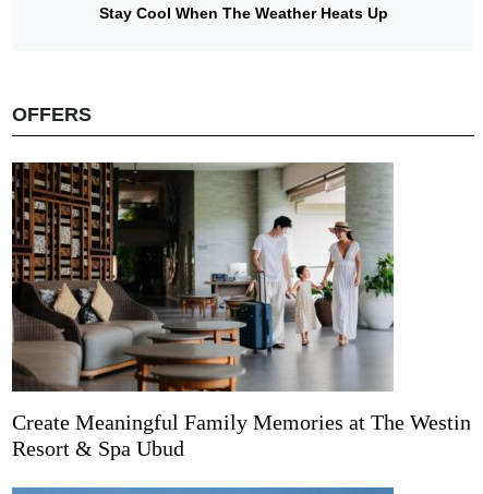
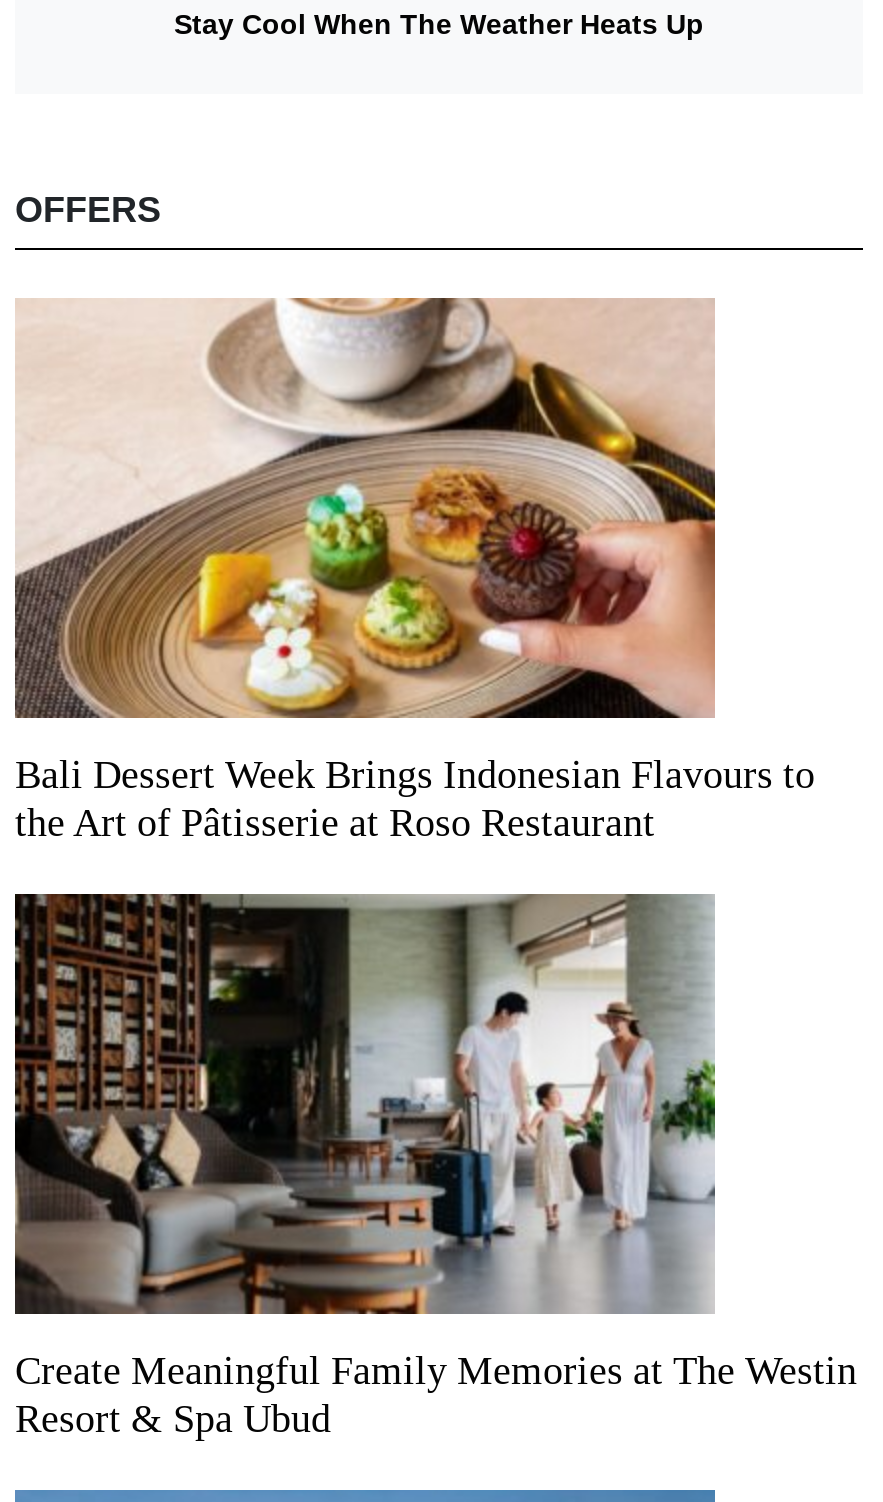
none -> [13,298,815,843] [image] | Bali Dessert Week Brings Indonesian Flavours to | the Art of Pâtisserie at Roso Restaurant

